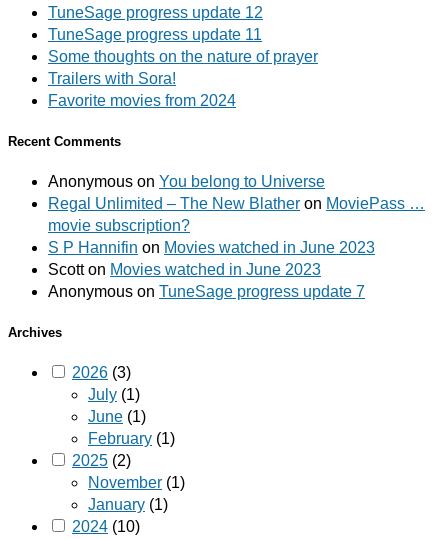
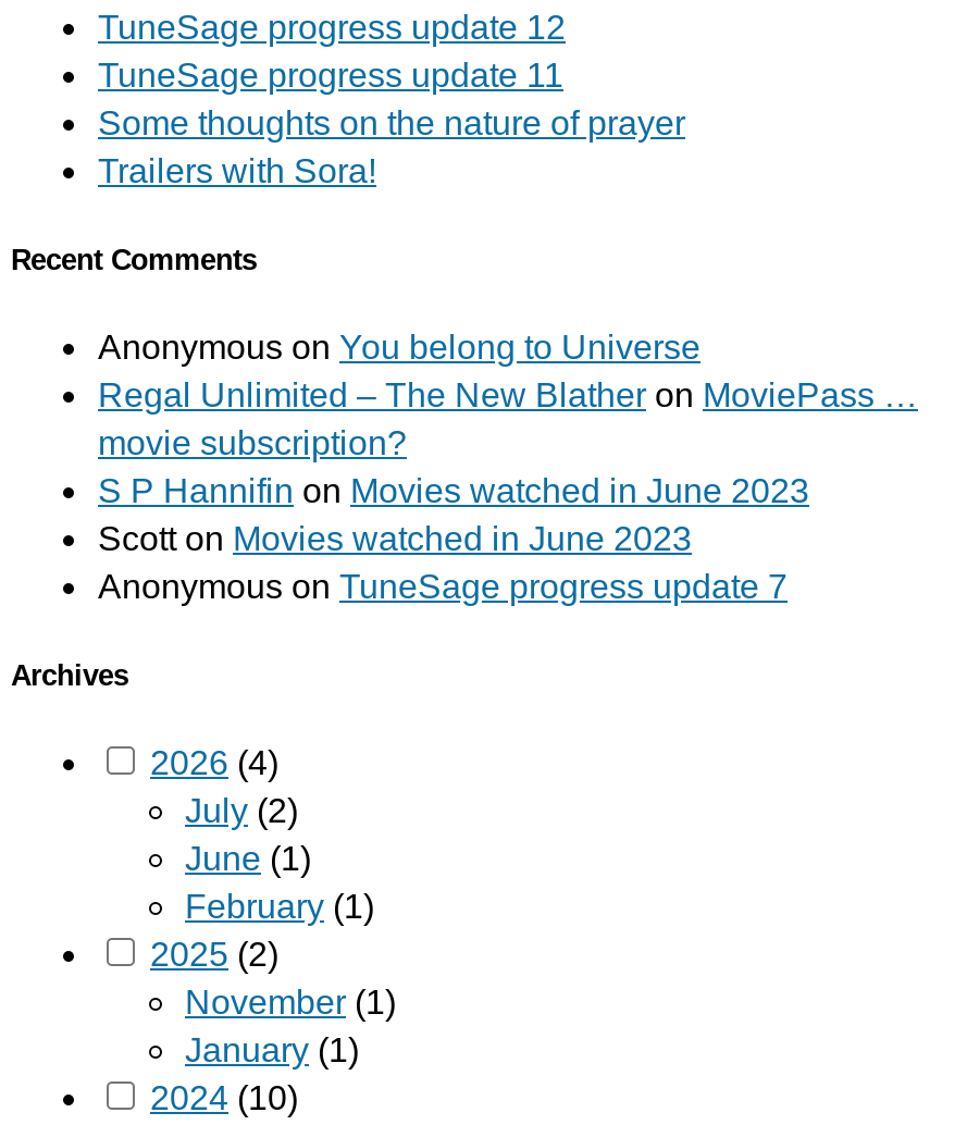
[48,92,236,109] Favorite movies from 2024 -> none
[72,364,131,381] 2026 (3) -> [150,745,278,782] 2026 (4)
[88,386,140,403] July (1) -> [185,793,298,830] July (2)

